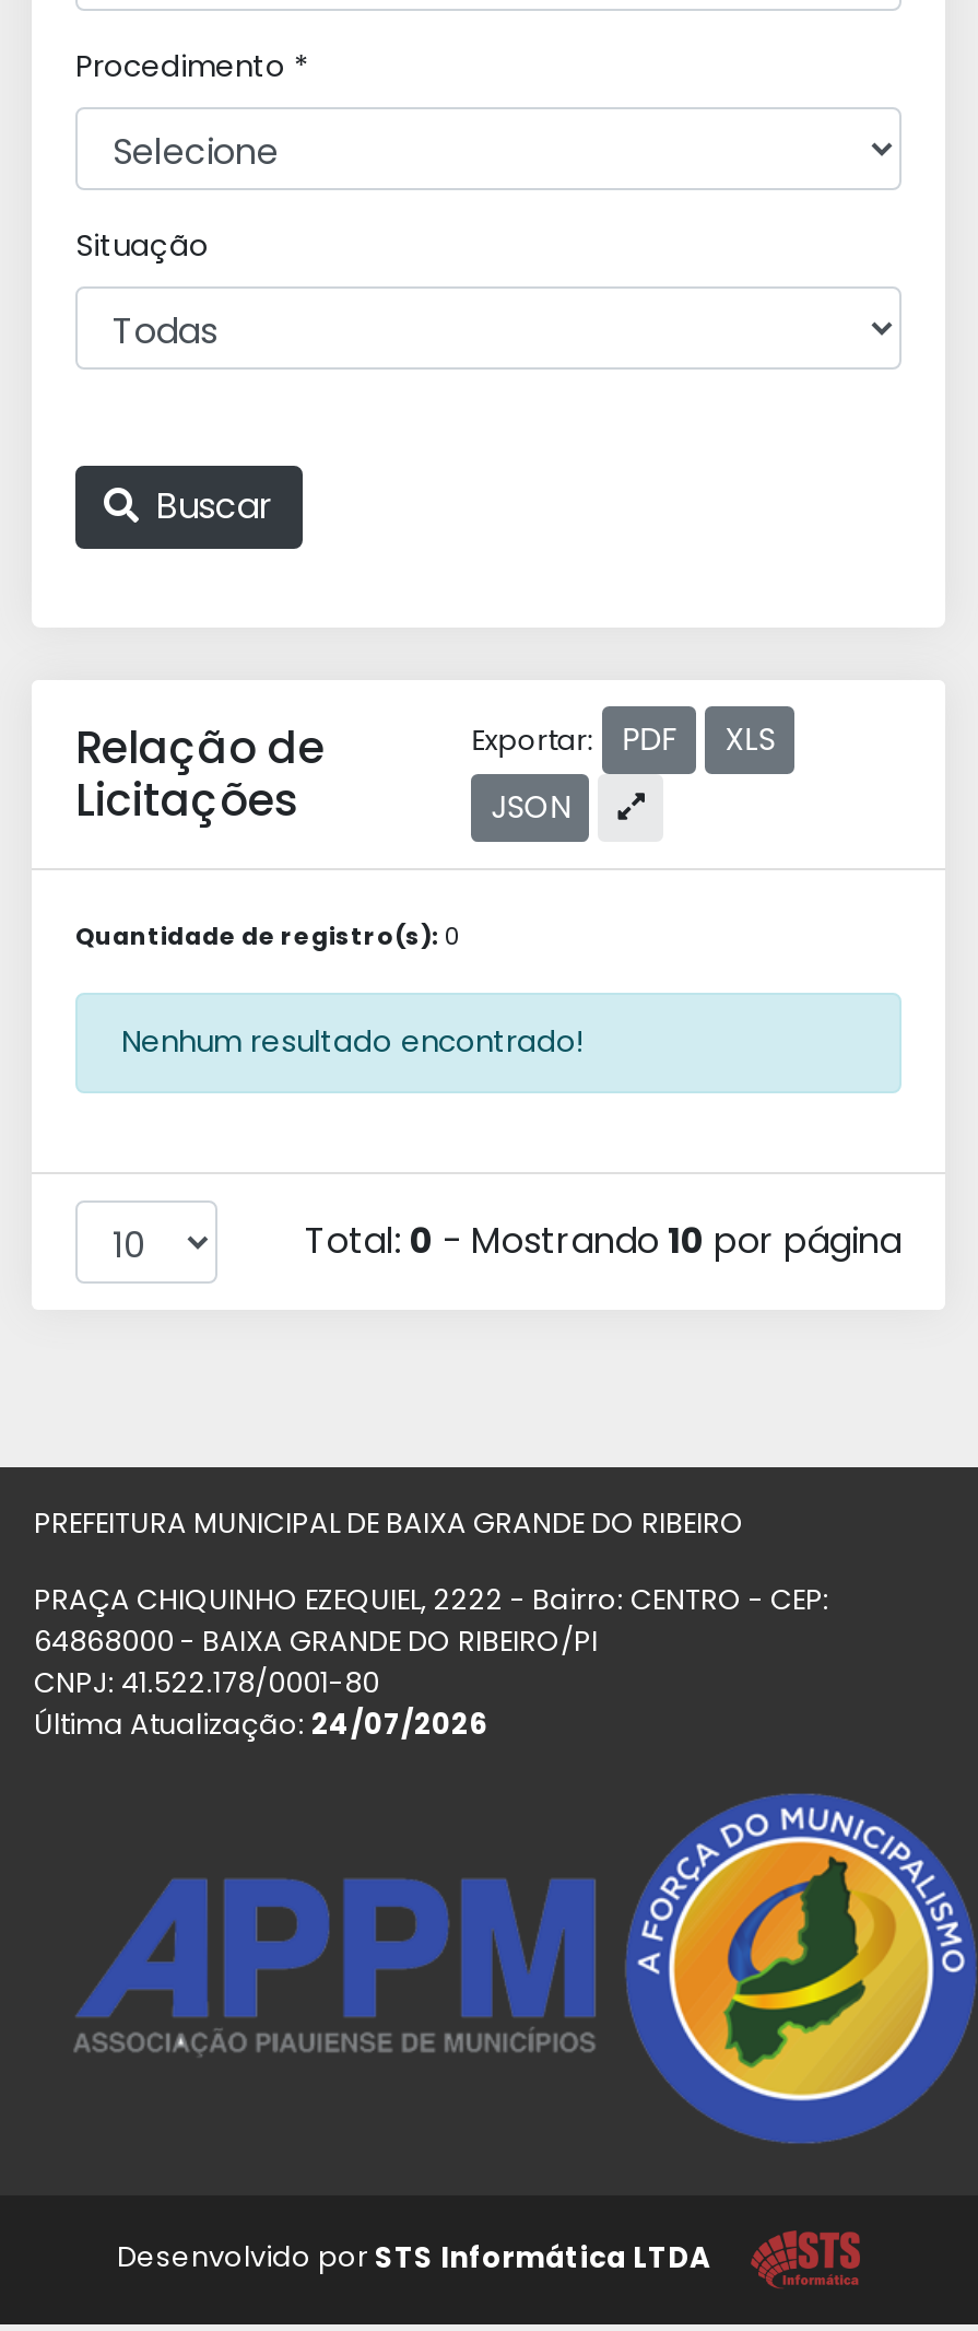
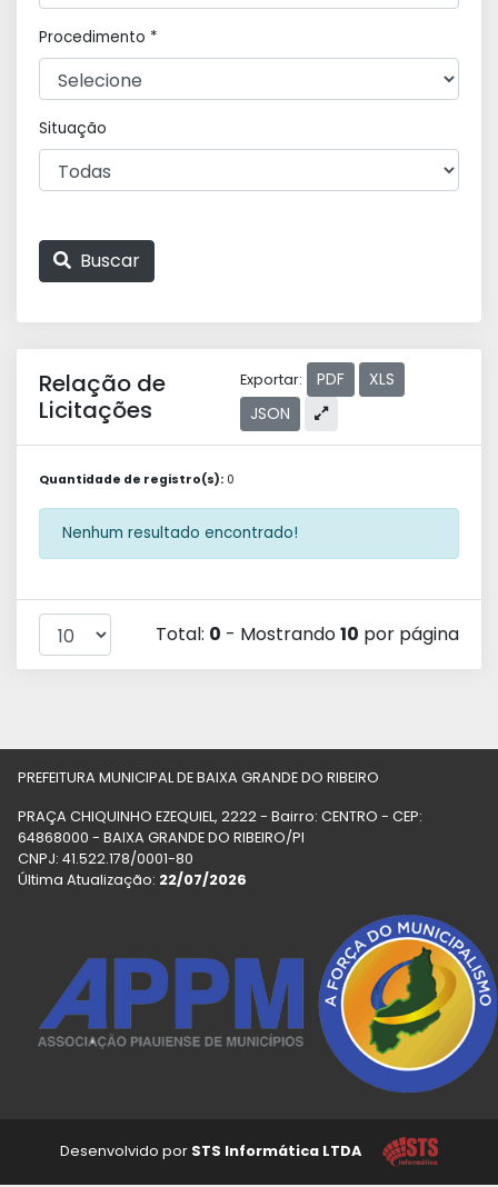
[34,1706,488,1743] Última Atualização: 24/07/2026 -> [18,870,247,889] Última Atualização: 22/07/2026

